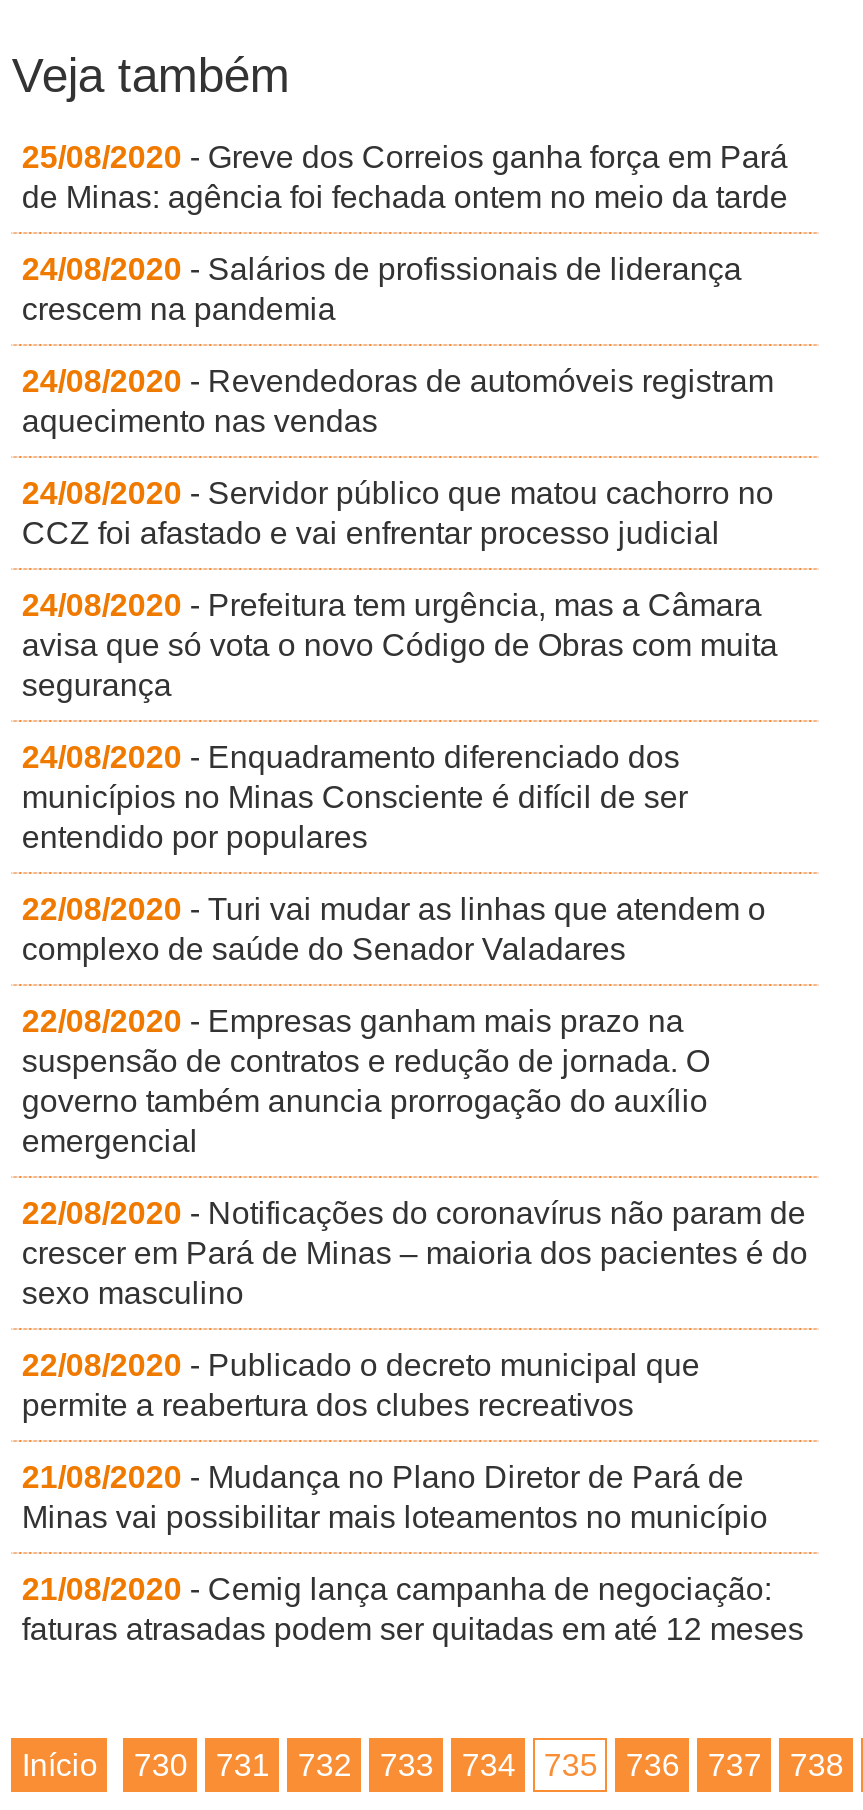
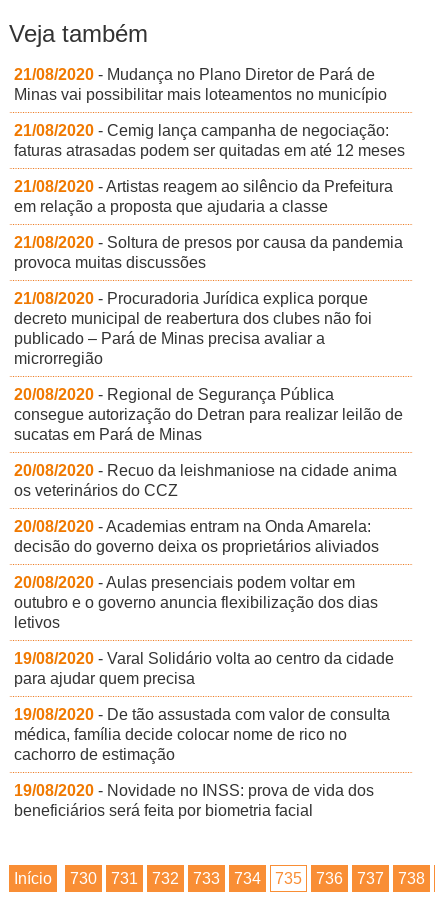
[22,140,808,1422] 25/08/2020 - Greve dos Correios ganha força em Pará | de Minas: agência foi fechada ontem no meio da tarde | 24/08/2020 - Salários de profissionais de liderança | crescem na pandemia | 24/08/2020 - Revendedoras de automóveis registram | aquecimento nas vendas | 24/08/2020 - Servidor público que matou cachorro no | CCZ foi afastado e vai enfrentar processo judicial | 24/08/2020 - Prefeitura tem urgência, mas a Câmara | avisa que só vota o novo Código de Obras com muita | segurança | 24/08/2020 - Enquadramento diferenciado dos | municípios no Minas Consciente é difícil de ser | entendido por populares | 22/08/2020 - Turi vai mudar as linhas que atendem o | complexo de saúde do Senador Valadares | 22/08/2020 - Empresas ganham mais prazo na | suspensão de contratos e redução de jornada. O | governo também anuncia prorrogação do auxílio | emergencial | 22/08/2020 - Notificações do coronavírus não param de | crescer em Pará de Minas – maioria dos pacientes é do | sexo masculino | 22/08/2020 - Publicado o decreto municipal que | permite a reabertura dos clubes recreativos -> none
moved [22,1460,804,1646] -> [14,66,405,159]: 21/08/2020 - Mudança no Plano Diretor de Pará de | Minas vai possibilitar mais loteamentos no município | 21/08/2020 - Cemig lança campanha de negociação: | faturas atrasadas podem ser quitadas em até 12 meses
none -> [14,178,403,819] 21/08/2020 - Artistas reagem ao silêncio da Prefeitura | em relação a proposta que ajudaria a classe | 21/08/2020 - Soltura de presos por causa da pandemia | provoca muitas discussões | 21/08/2020 - Procuradoria Jurídica explica porque | decreto municipal de reabertura dos clubes não foi | publicado – Pará de Minas precisa avaliar a | microrregião | 20/08/2020 - Regional de Segurança Pública | consegue autorização do Detran para realizar leilão de | sucatas em Pará de Minas | 20/08/2020 - Recuo da leishmaniose na cidade anima | os veterinários do CCZ | 20/08/2020 - Academias entram na Onda Amarela: | decisão do governo deixa os proprietários aliviados | 20/08/2020 - Aulas presenciais podem voltar em | outubro e o governo anuncia flexibilização dos dias | letivos | 19/08/2020 - Varal Solidário volta ao centro da cidade | para ajudar quem precisa | 19/08/2020 - De tão assustada com valor de consulta | médica, família decide colocar nome de rico no | cachorro de estimação | 19/08/2020 - Novidade no INSS: prova de vida dos | beneficiários será feita por biometria facial

